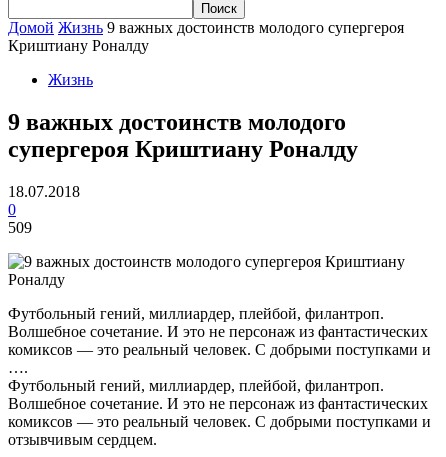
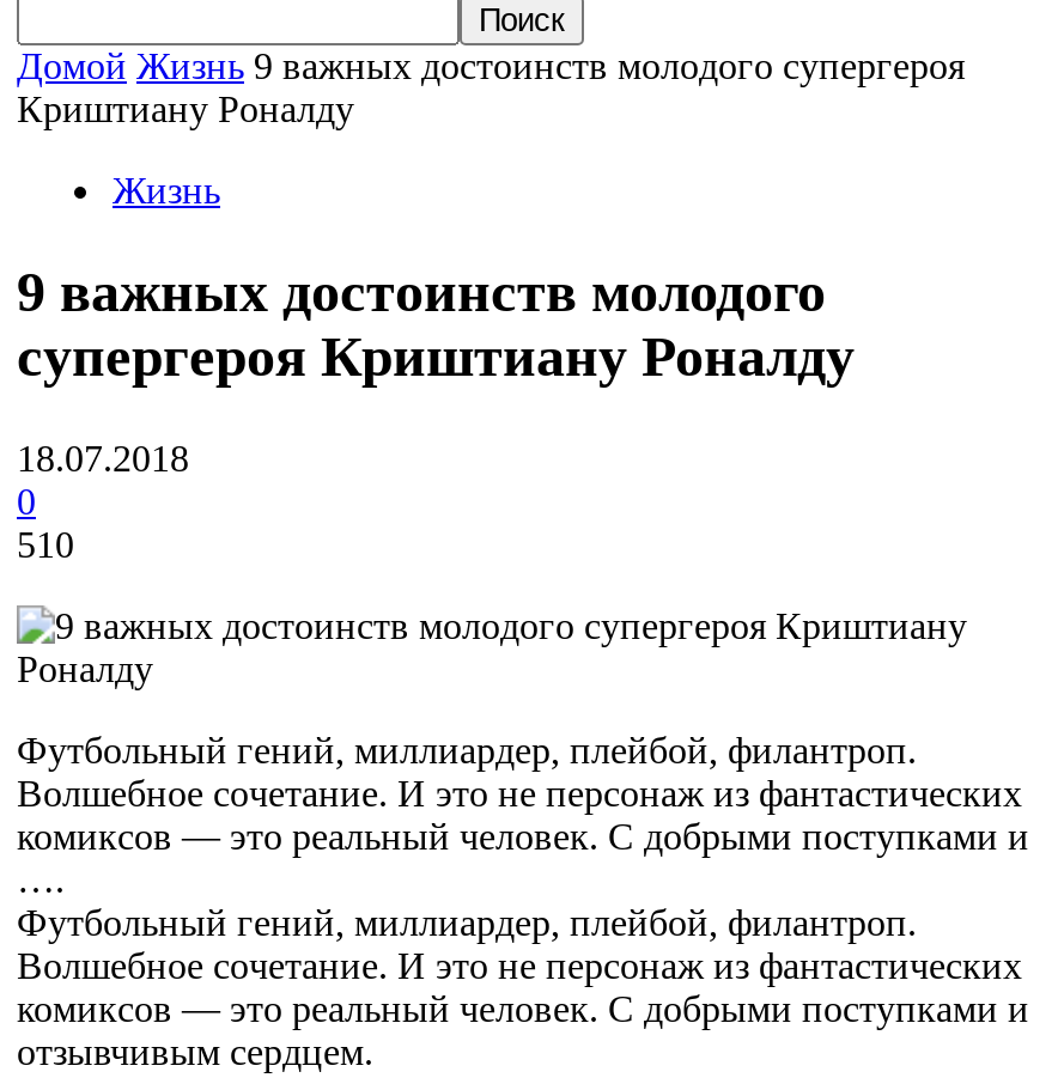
[8,219,32,236] 509 -> [17,524,74,564] 510

